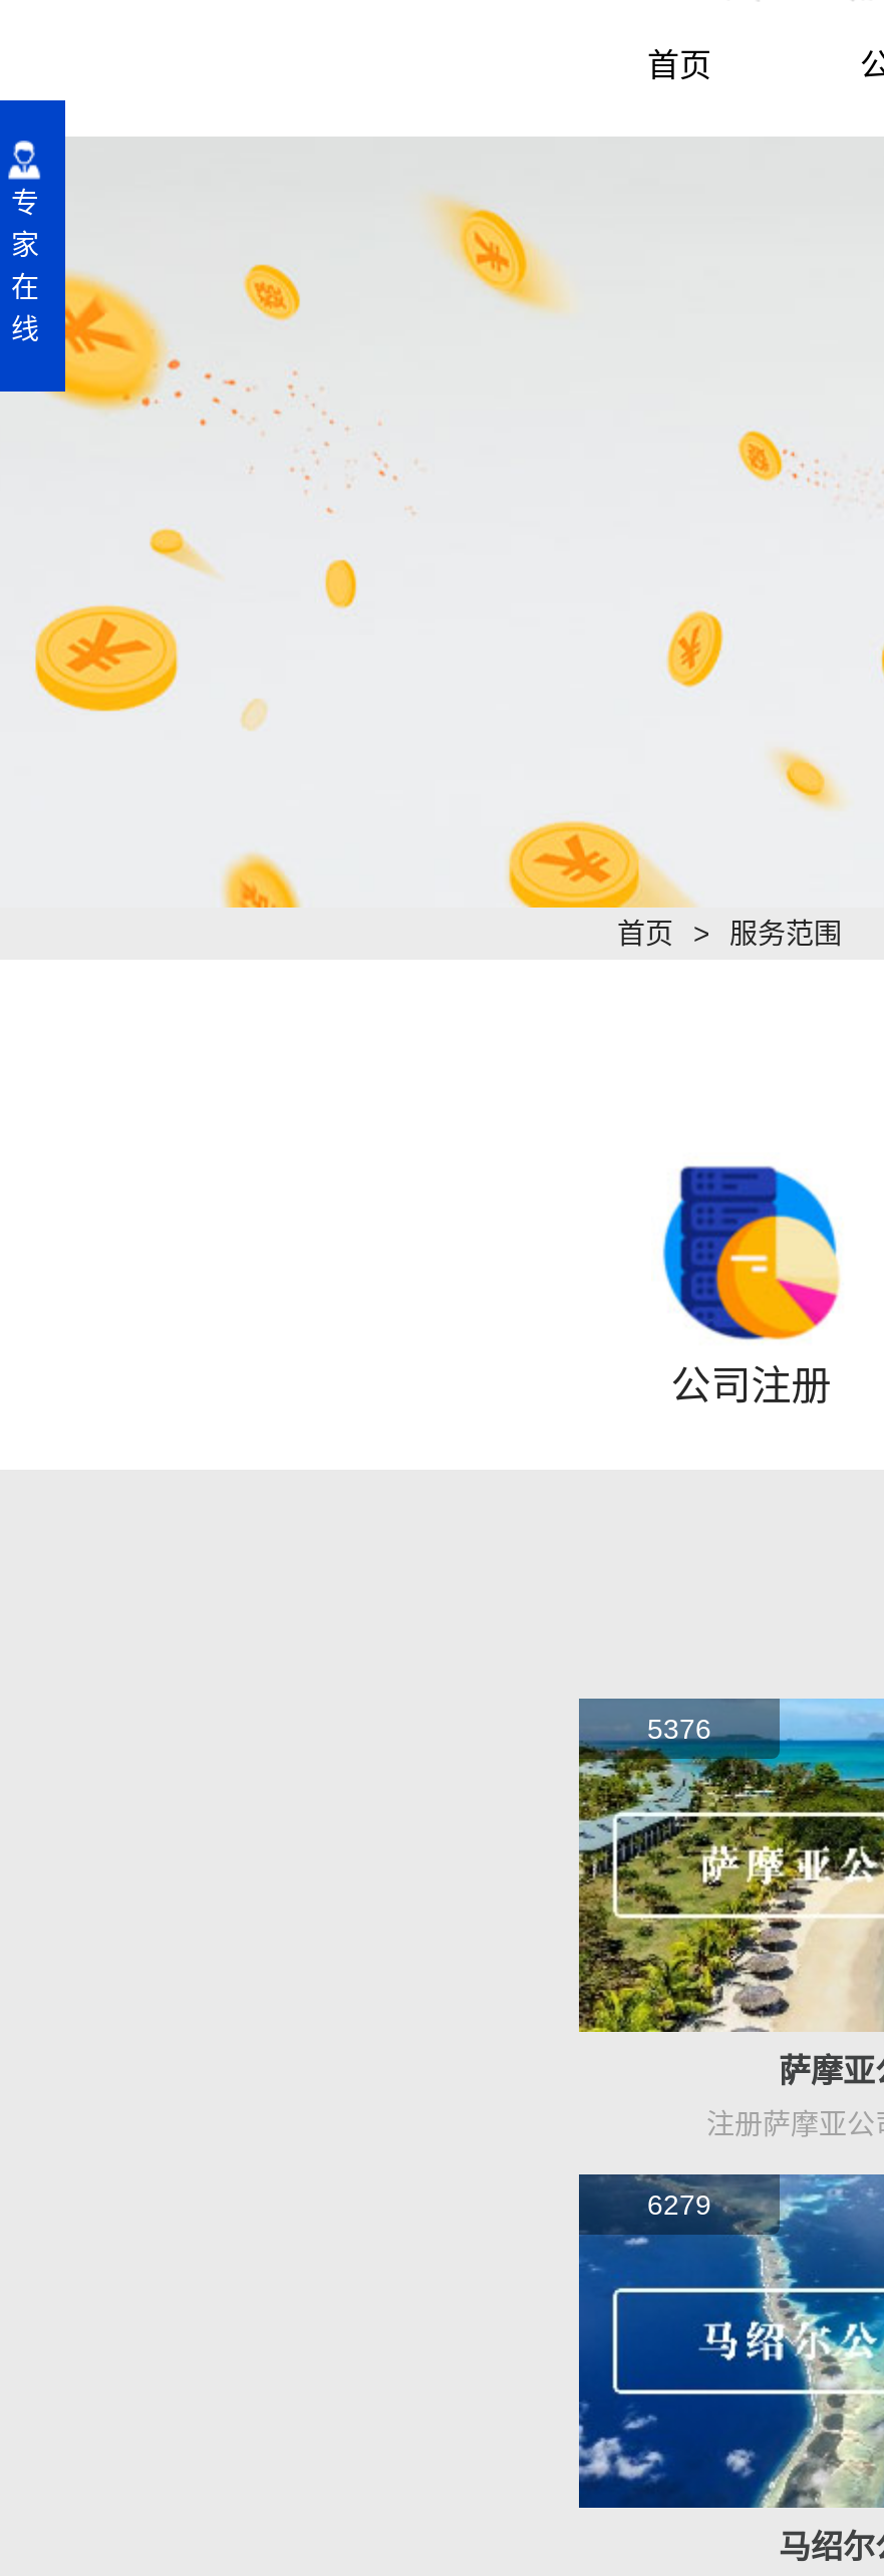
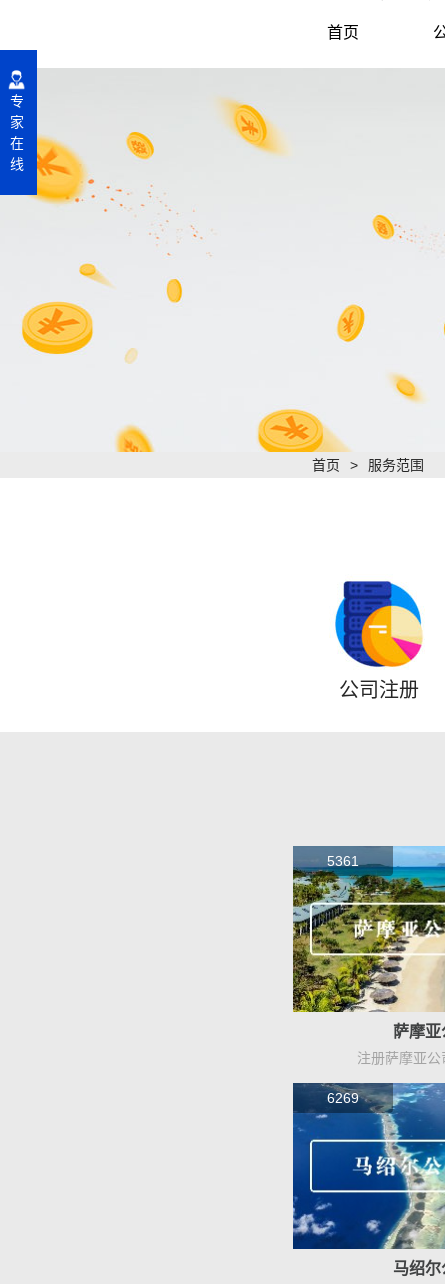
[647,1713,711,1745] 5376 -> [327,853,359,869] 5361
[647,2188,711,2221] 6279 -> [327,1090,359,1106] 6269

